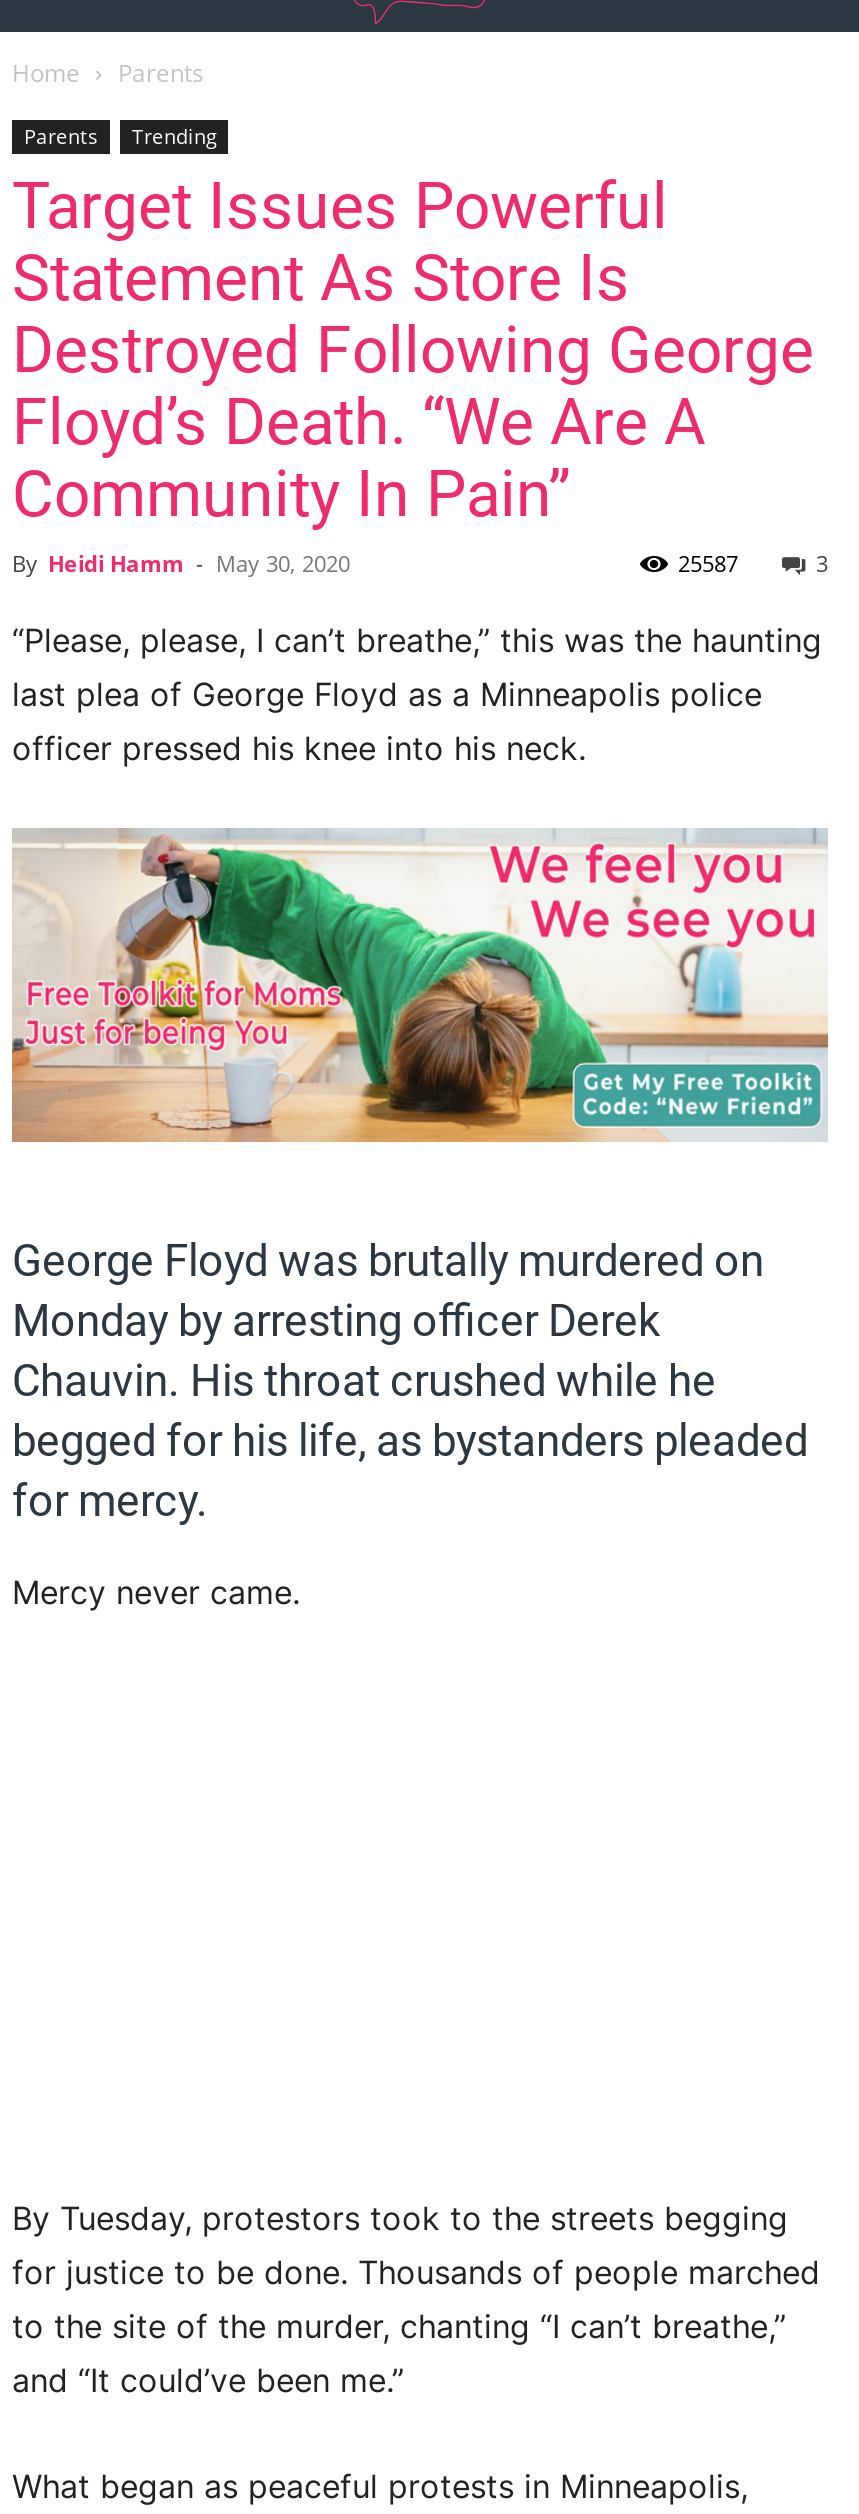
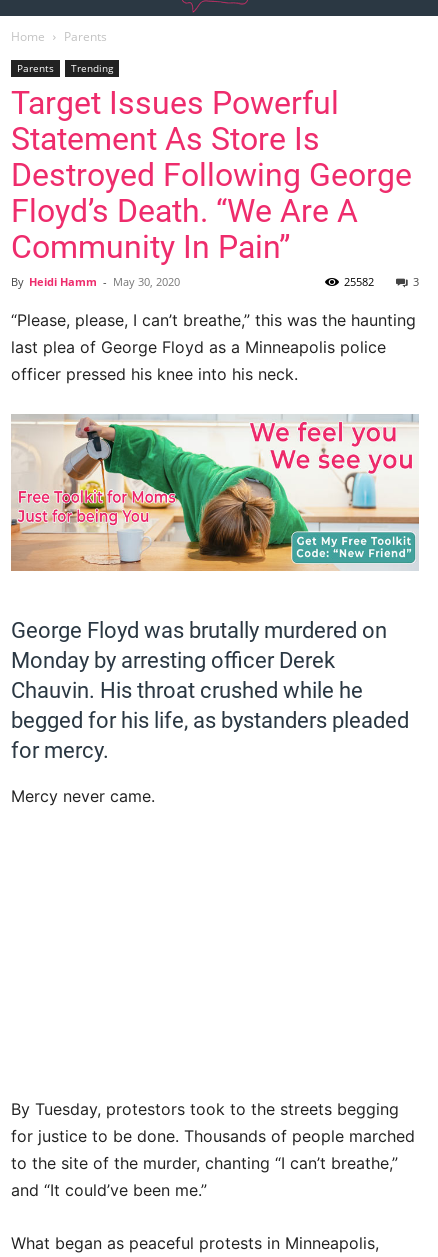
[678,548,738,578] 25587 -> [344,274,374,289] 25582

